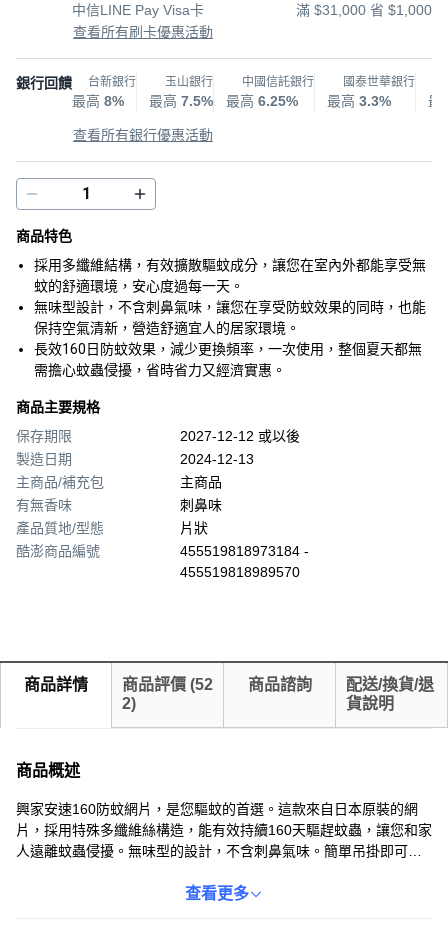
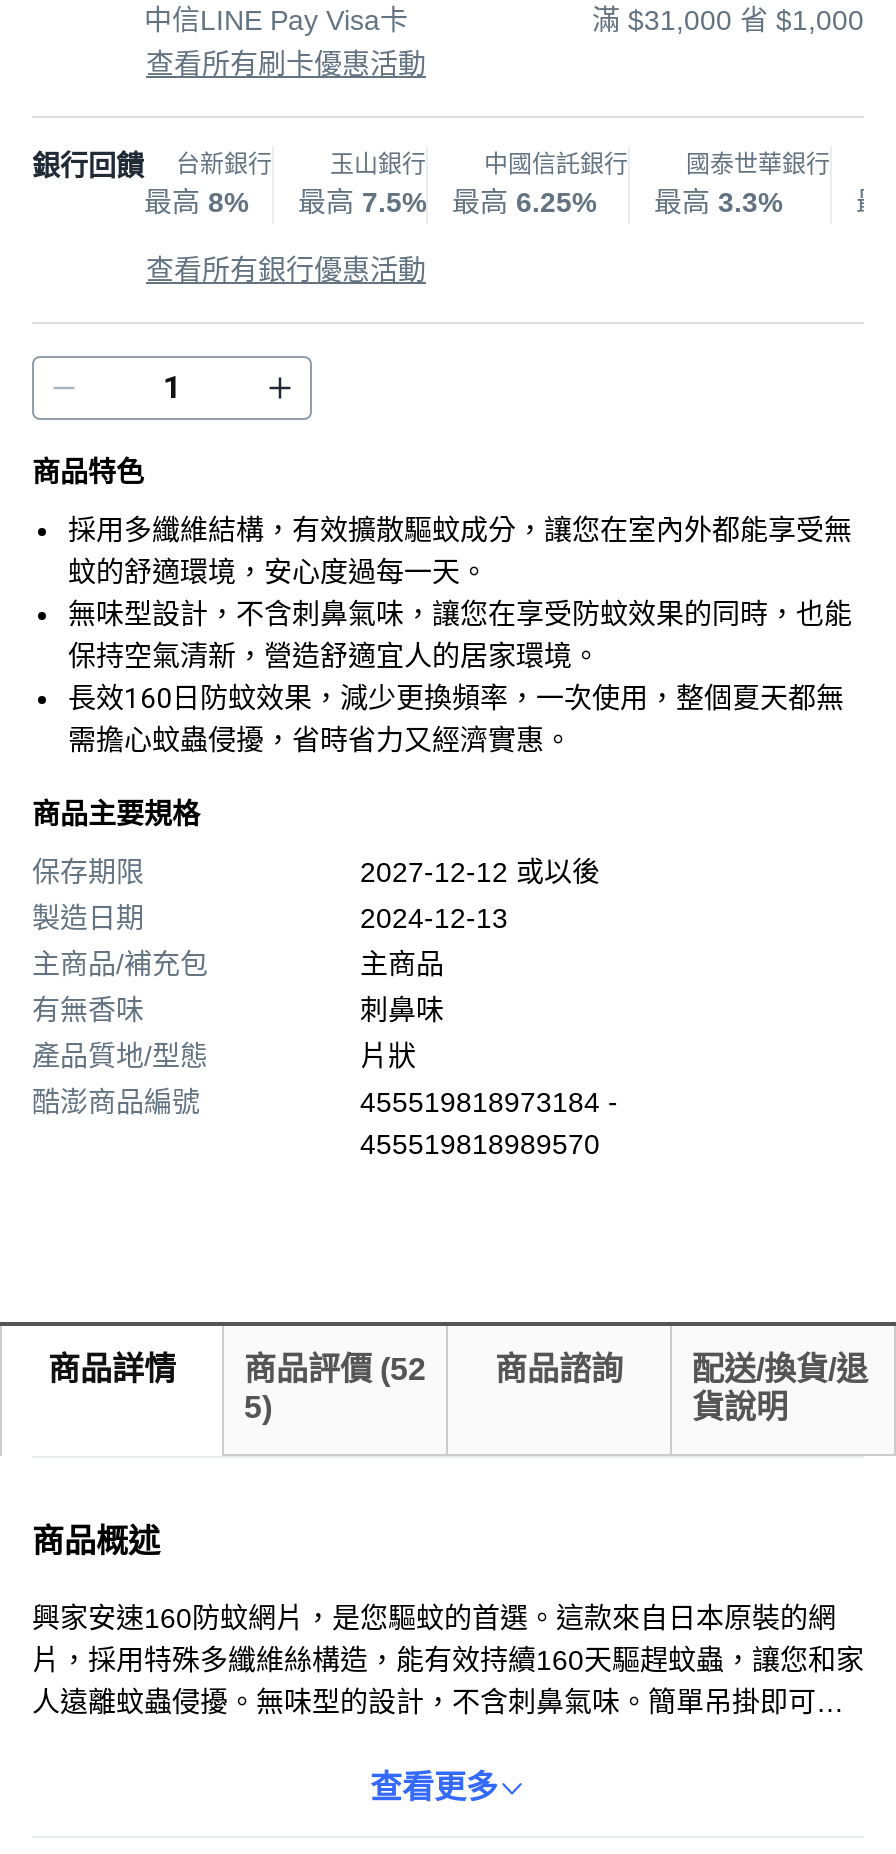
[122,695,136,712] 2) -> [244,1390,272,1424] 5)

